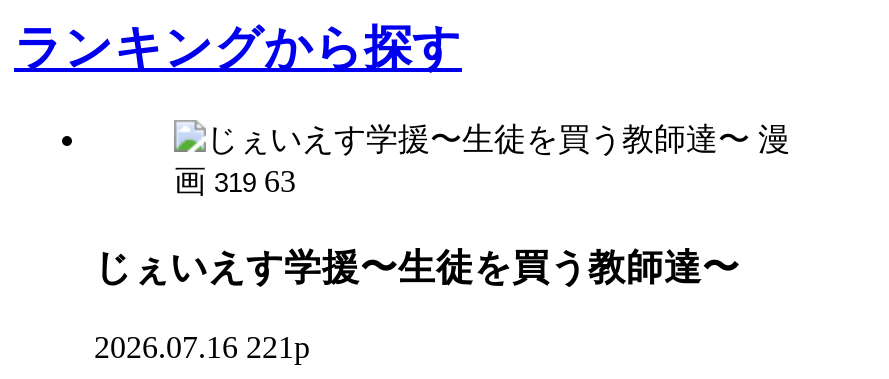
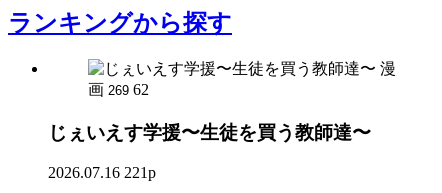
[174,164,296,198] 画 319 63 -> [88,81,149,98] 画 269 62

